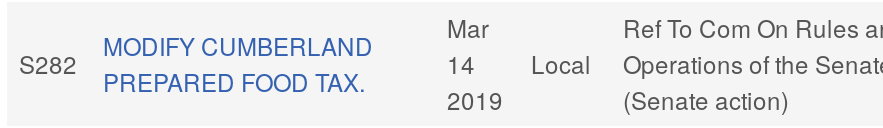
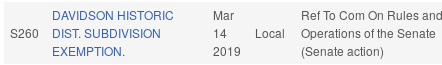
[103,27,373,97] MODIFY CUMBERLAND | PREPARED FOOD TAX. -> [52,6,174,59] DAVIDSON HISTORIC | DIST. SUBDIVISION | EXEMPTION.
[19,45,77,79] S282 -> [10,24,39,41] S260

